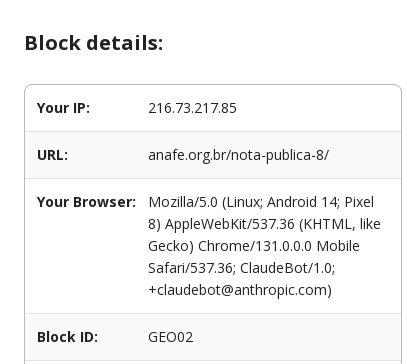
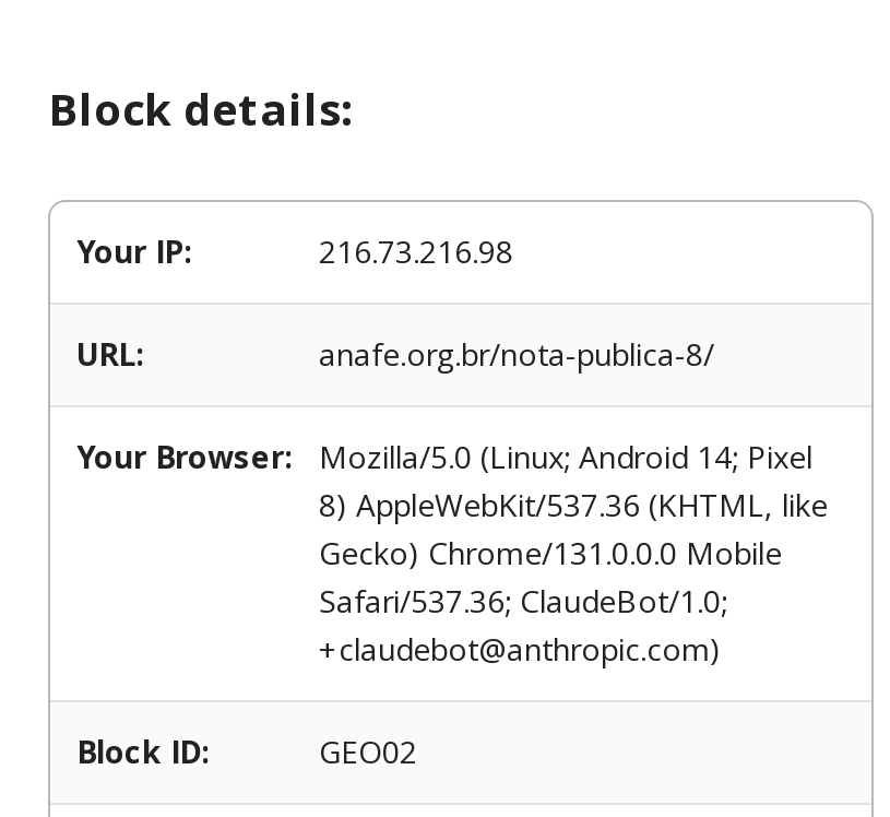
[148,98,237,117] 216.73.217.85 -> [319,230,513,272] 216.73.216.98

